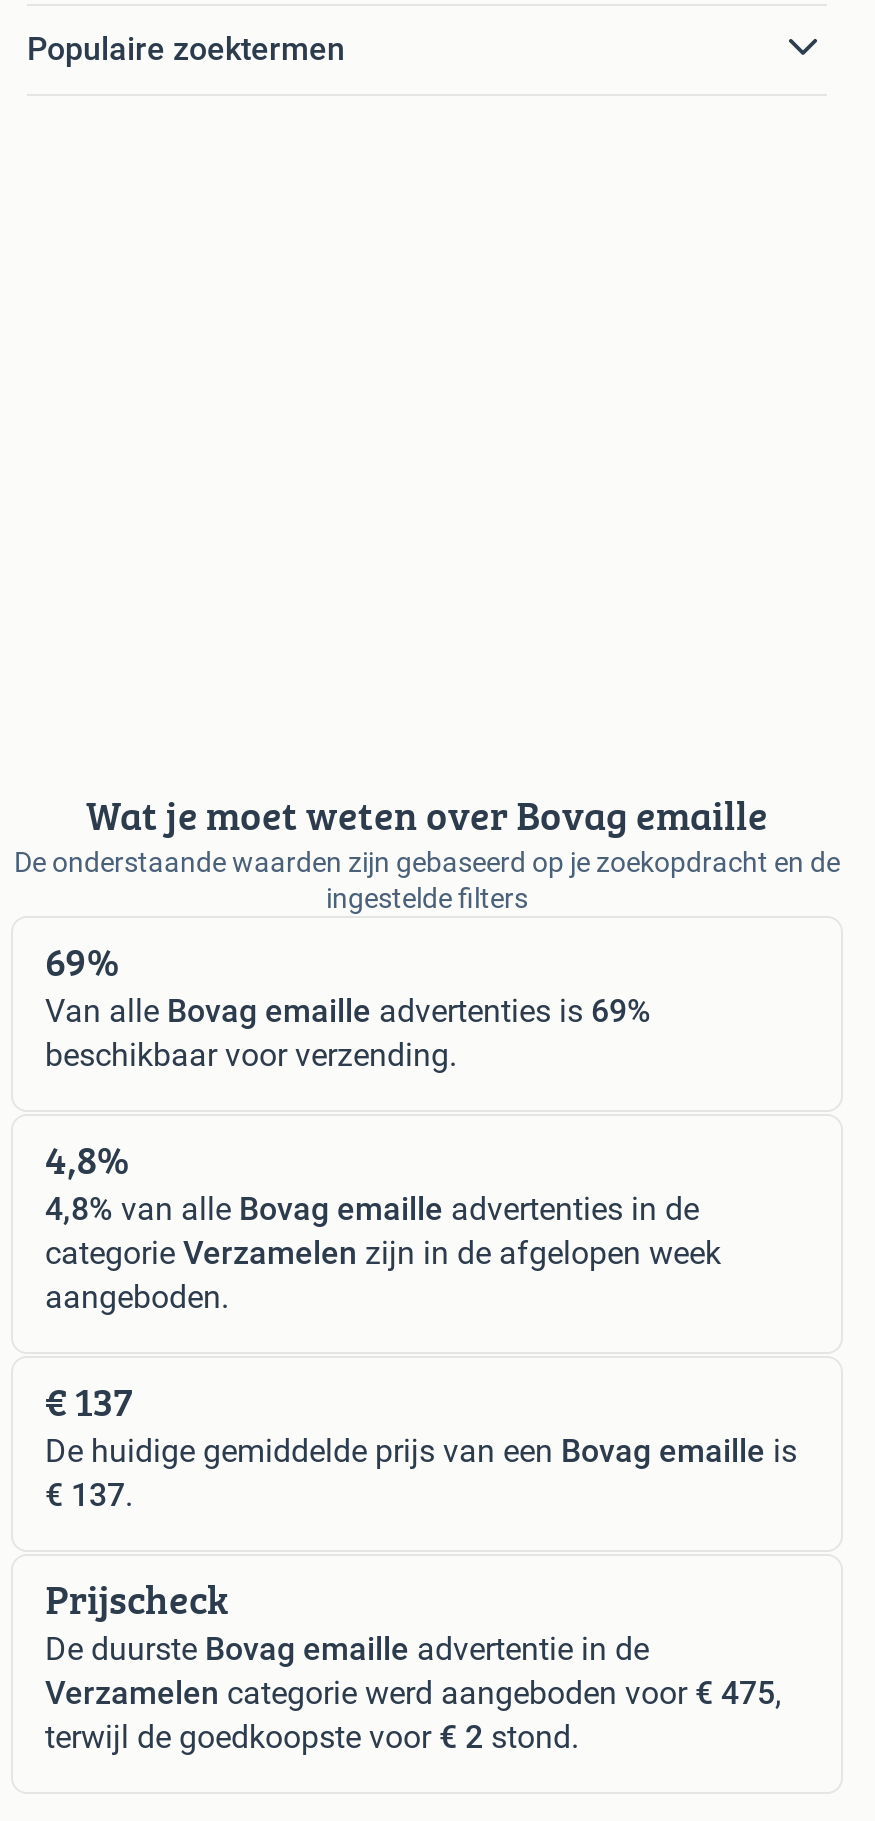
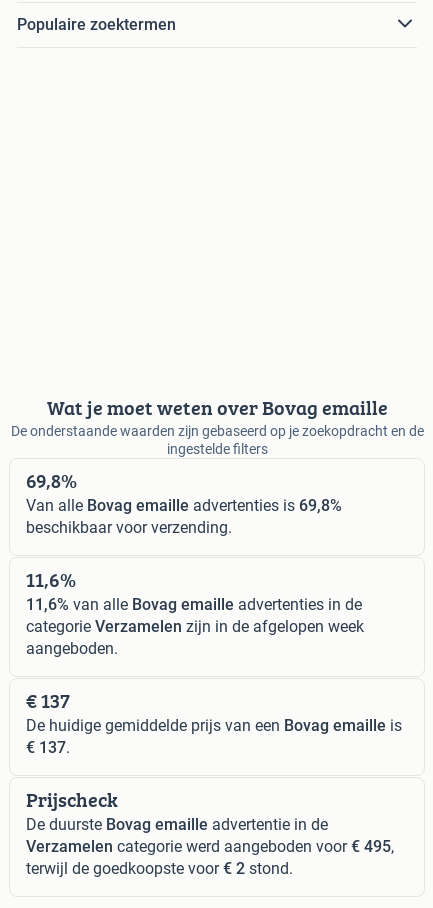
[45,931,119,989] 69% -> [26,466,77,495] 69,8%
[45,991,651,1029] Van alle Bovag emaille advertenties is 69% -> [26,496,342,515] Van alle Bovag emaille advertenties is 69,8%
[45,1129,129,1187] 4,8% -> [26,565,76,594] 11,6%
[45,1189,699,1227] 4,8% van alle Bovag emaille advertenties in de -> [26,595,362,614] 11,6% van alle Bovag emaille advertenties in de
[45,1673,781,1711] Verzamelen categorie werd aangeboden voor € 475, -> [26,837,394,856] Verzamelen categorie werd aangeboden voor € 495,

